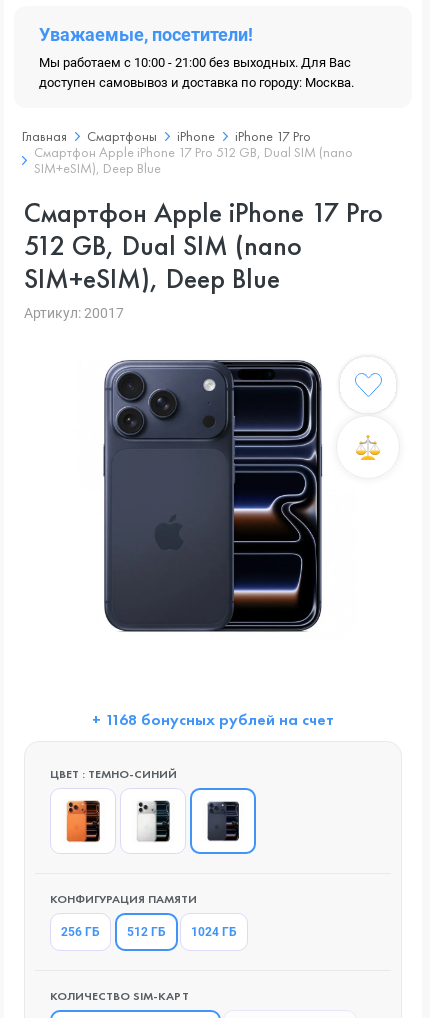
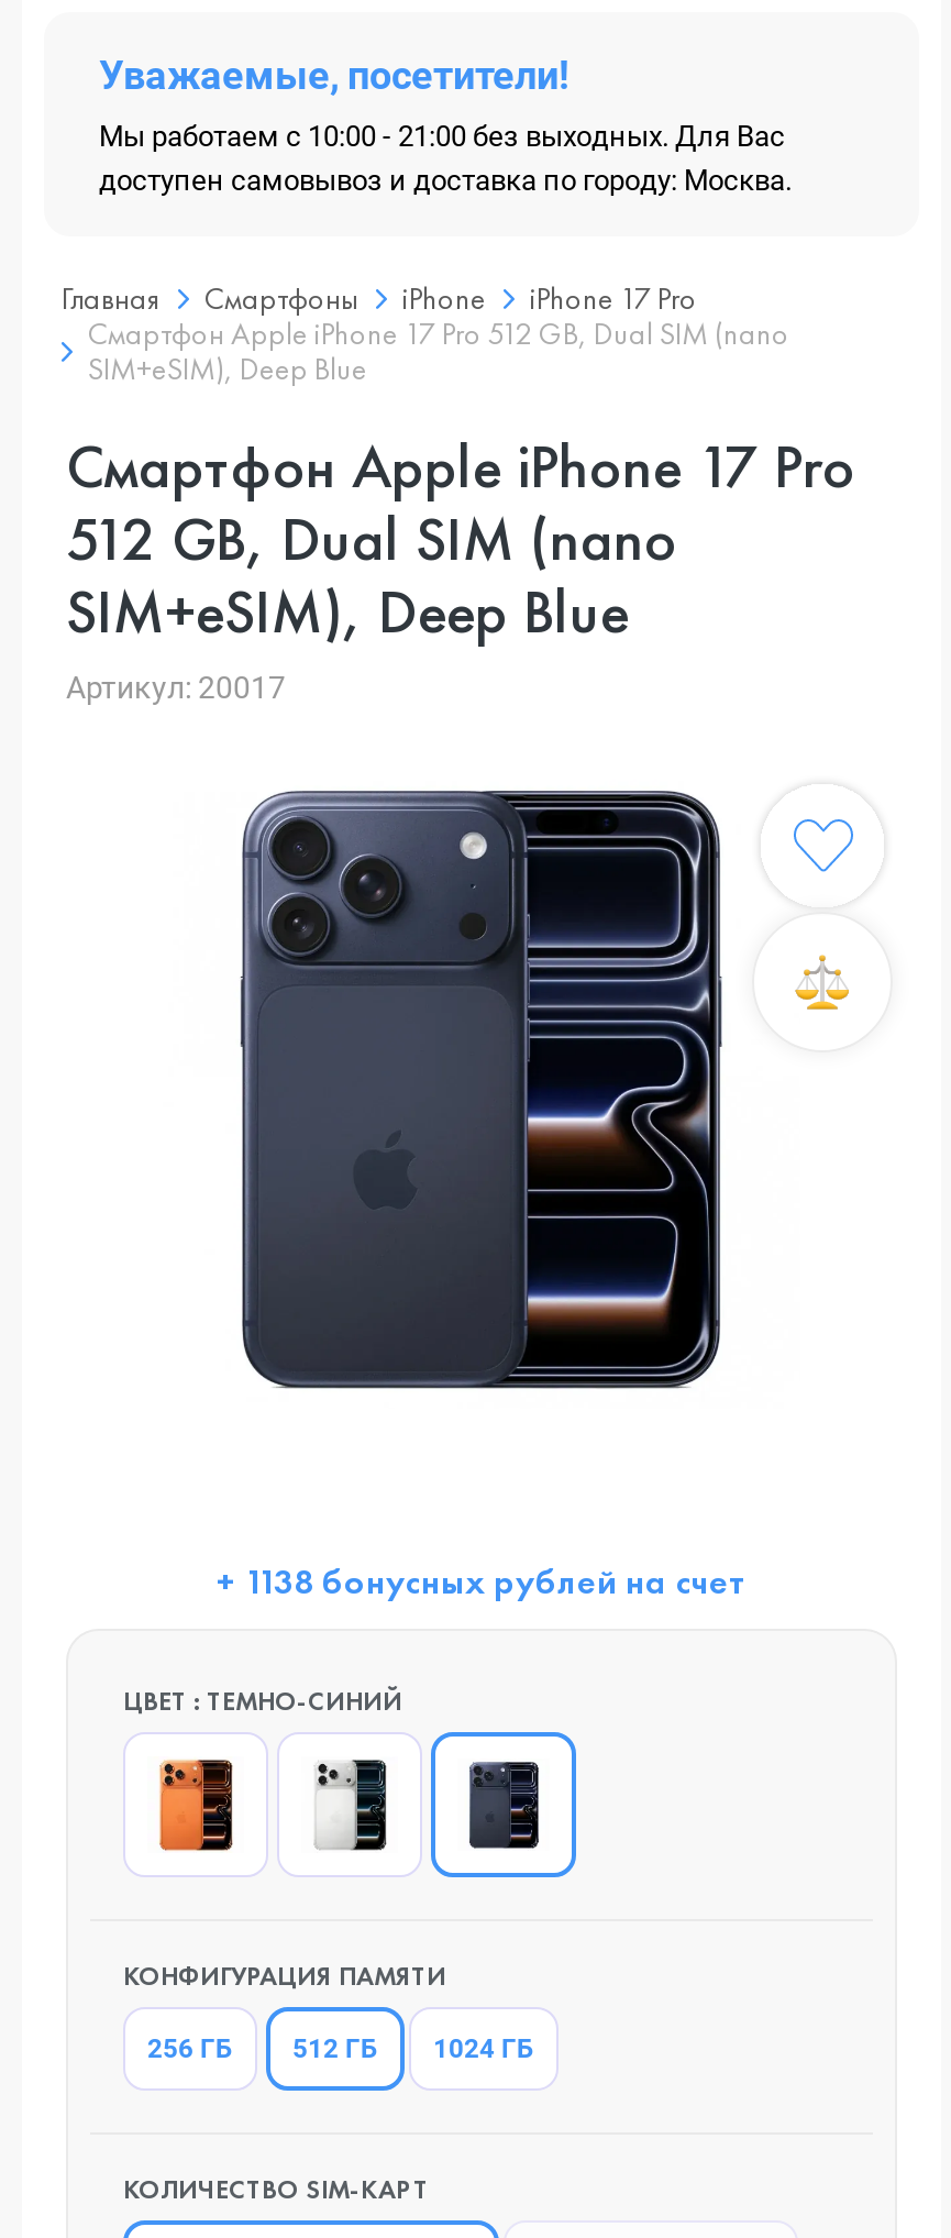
[92,709,334,730] + 1168 бонусных рублей на счет -> [217,1558,747,1605] + 1138 бонусных рублей на счет

